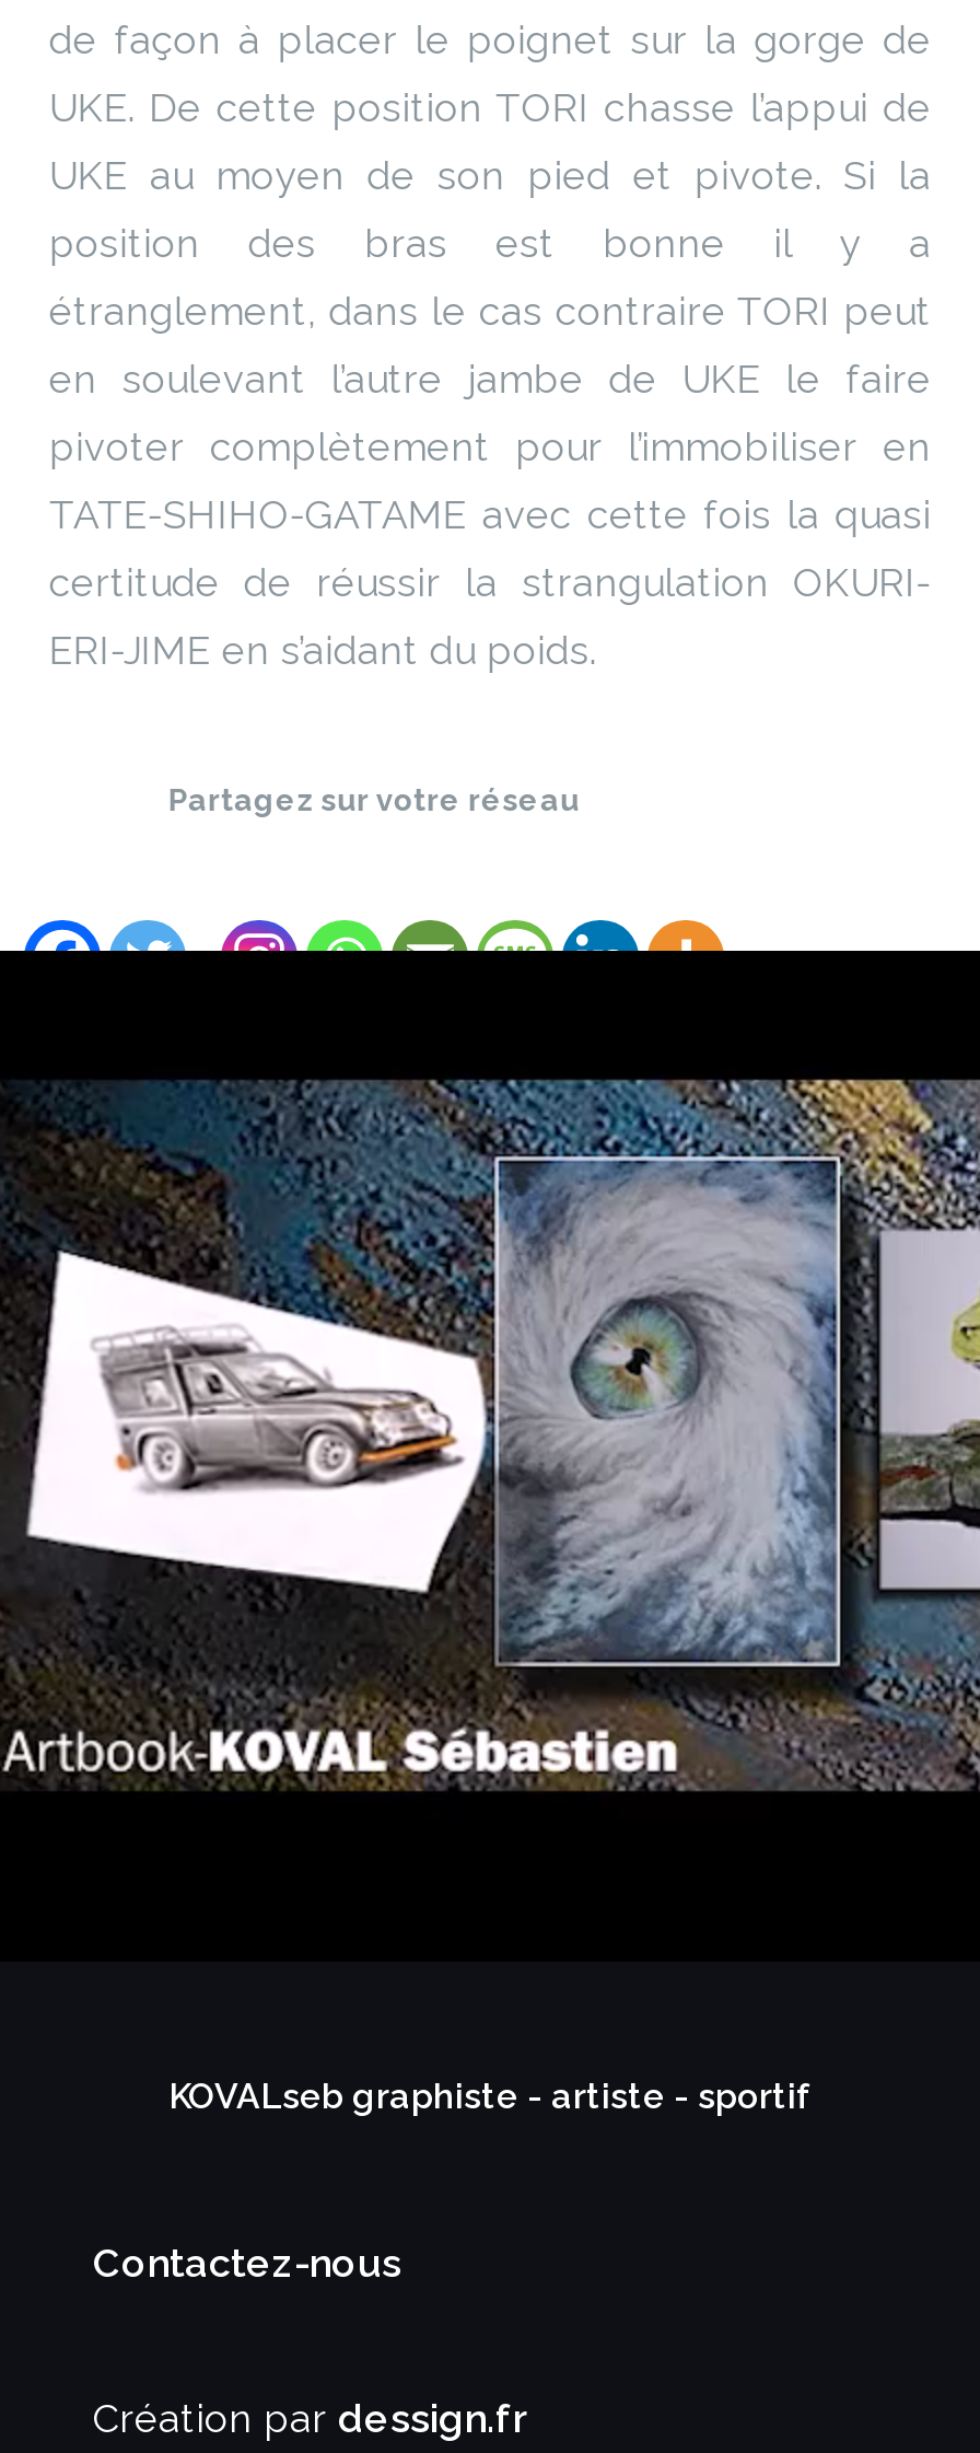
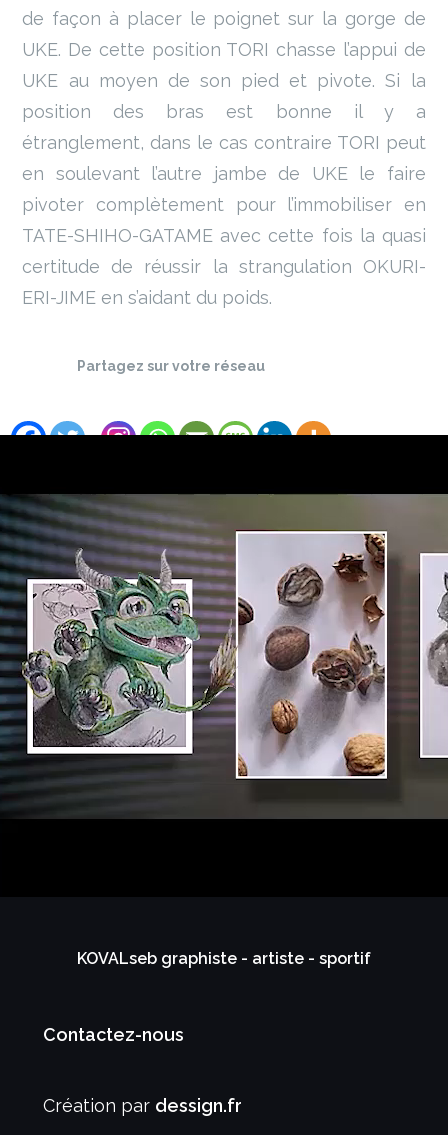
[7,1078,973,1789] [image] -> [3,494,445,818] [image]

